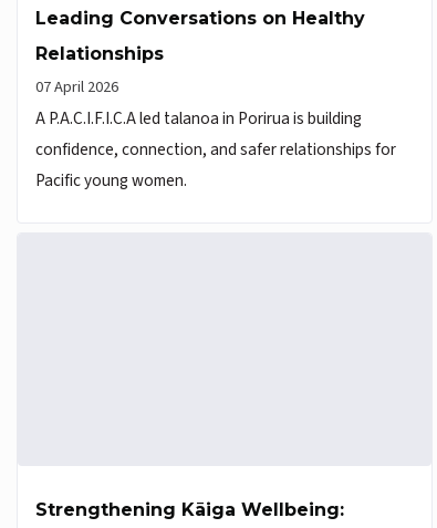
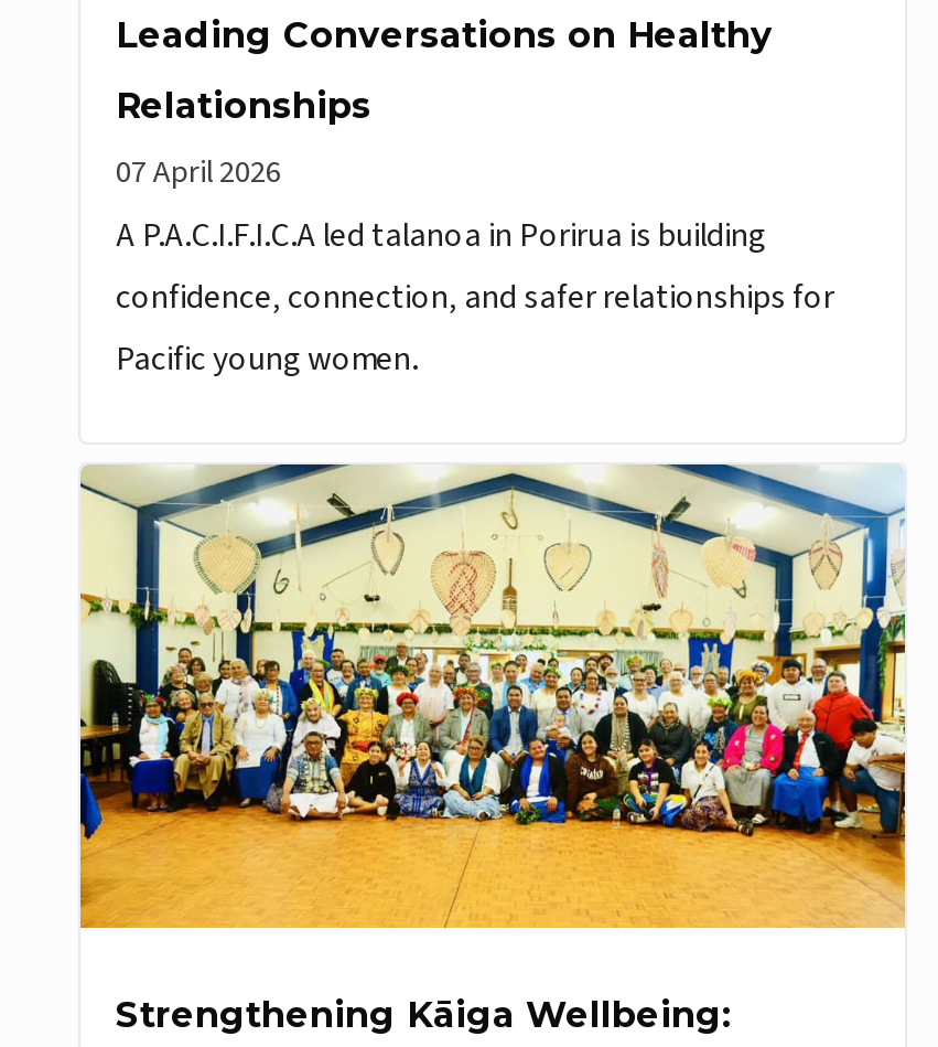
none -> [78,462,907,930] [image]

